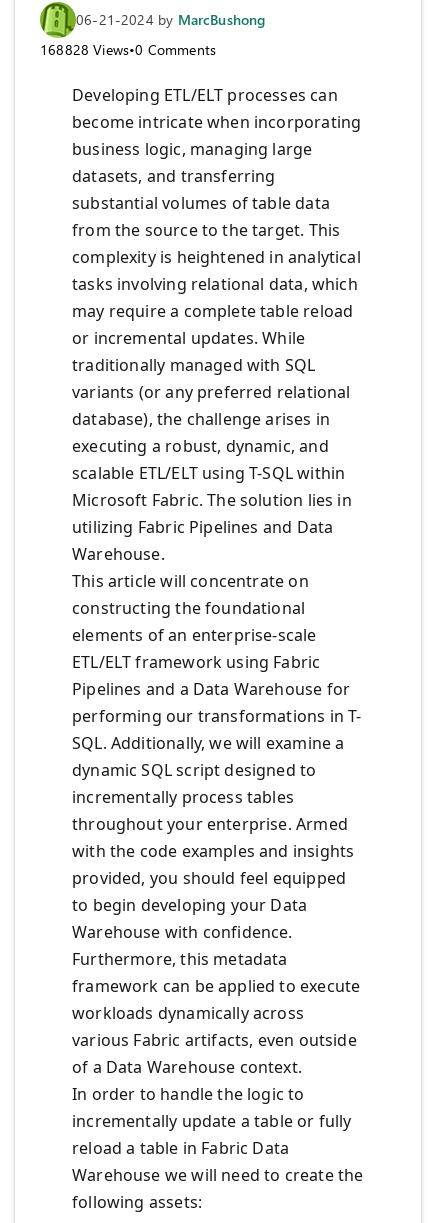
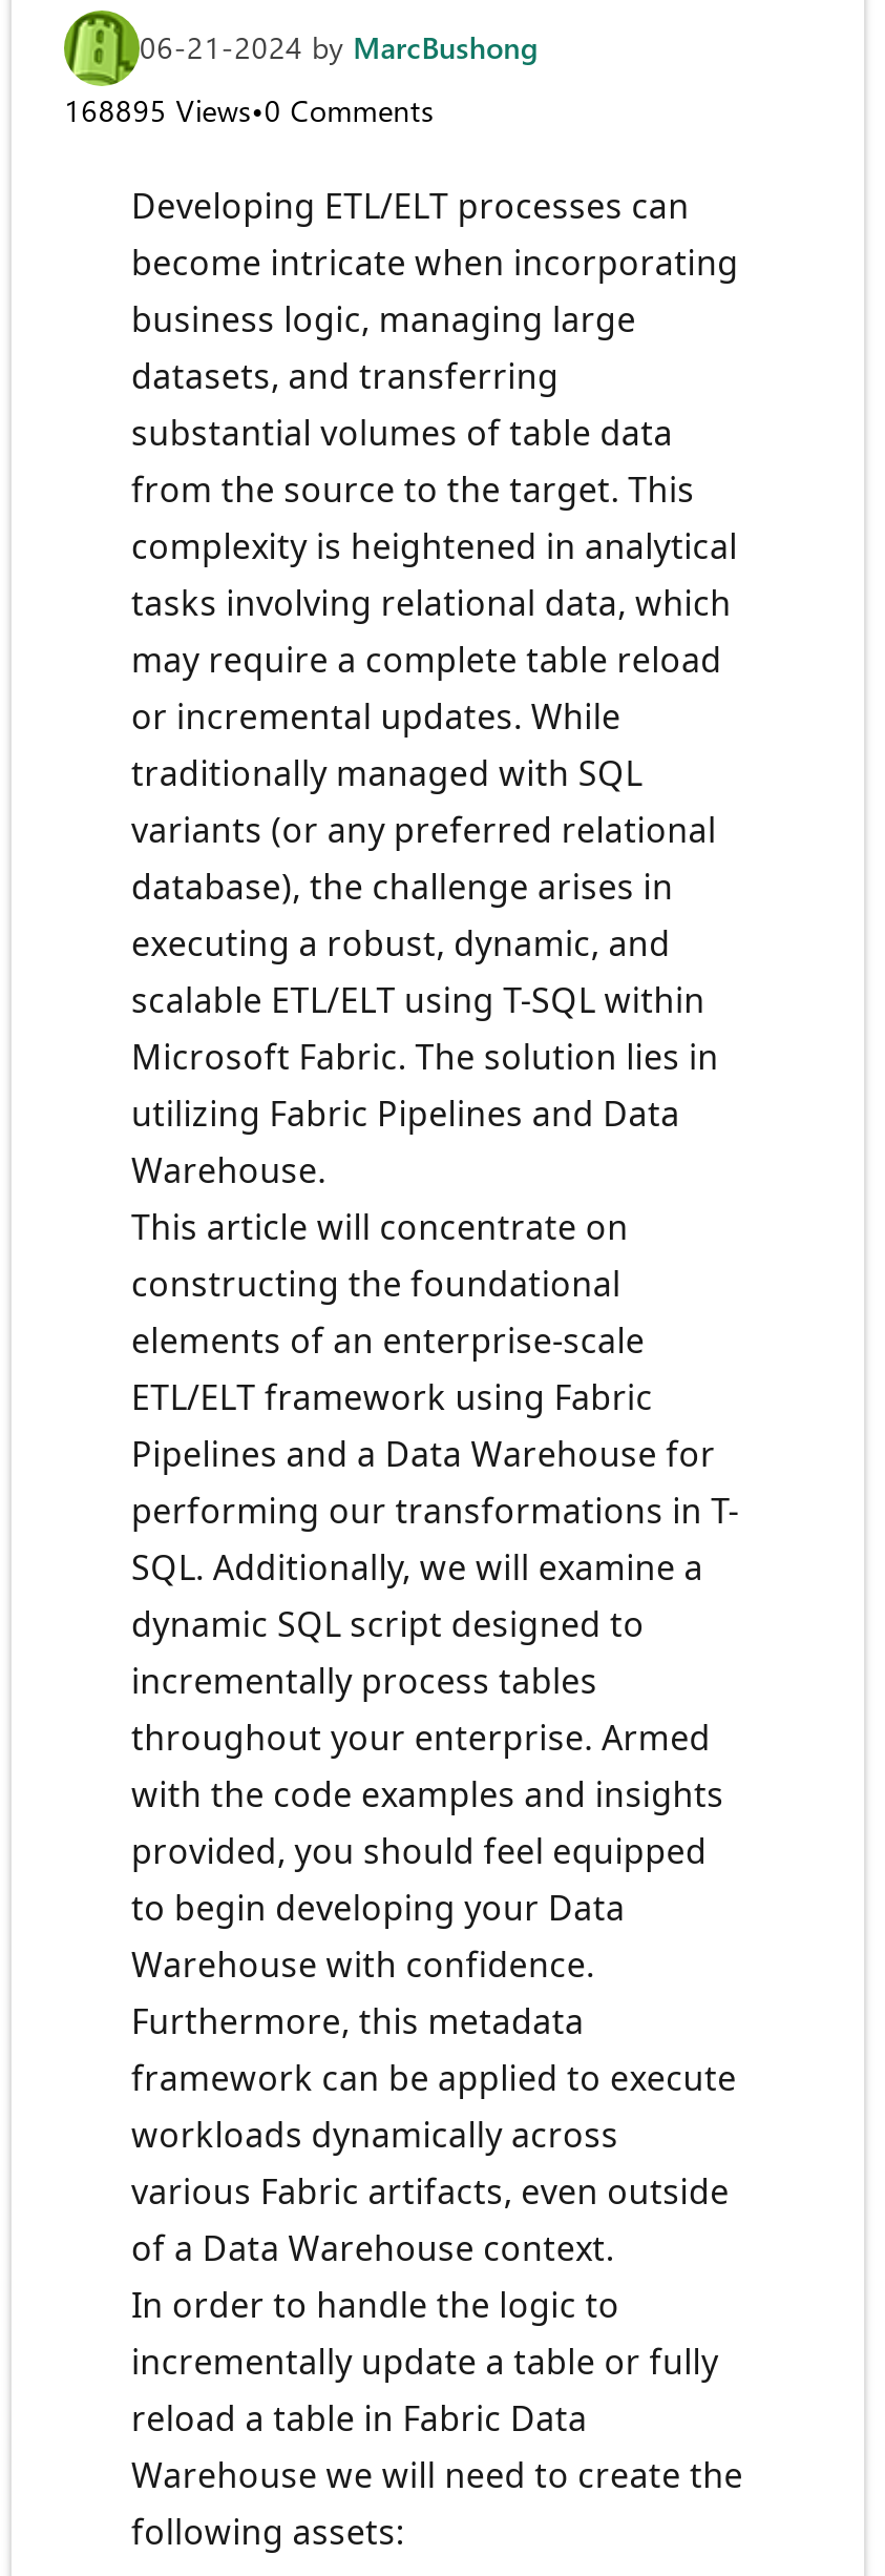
[40,40,216,59] 168828 Views•0 Comments -> [64,91,434,131] 168895 Views•0 Comments

